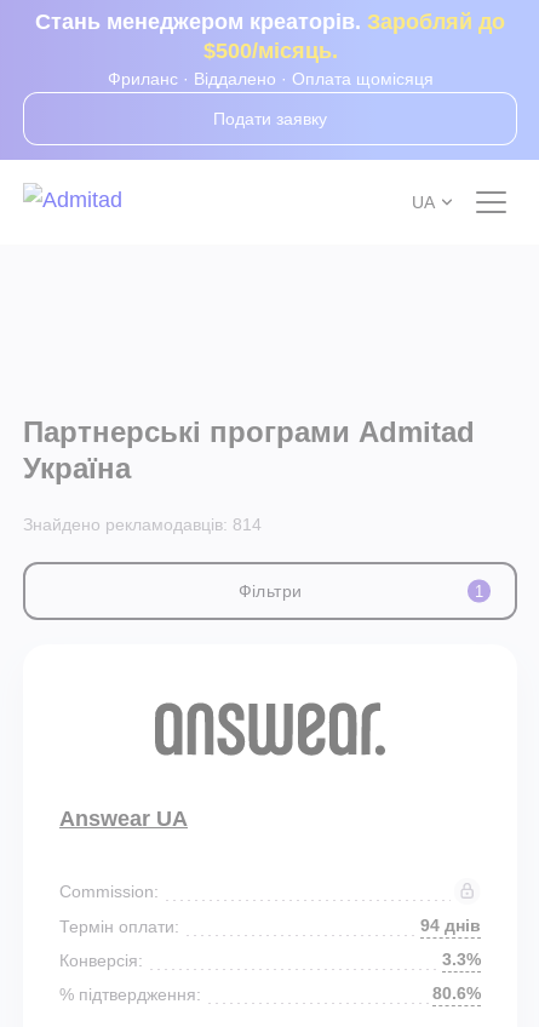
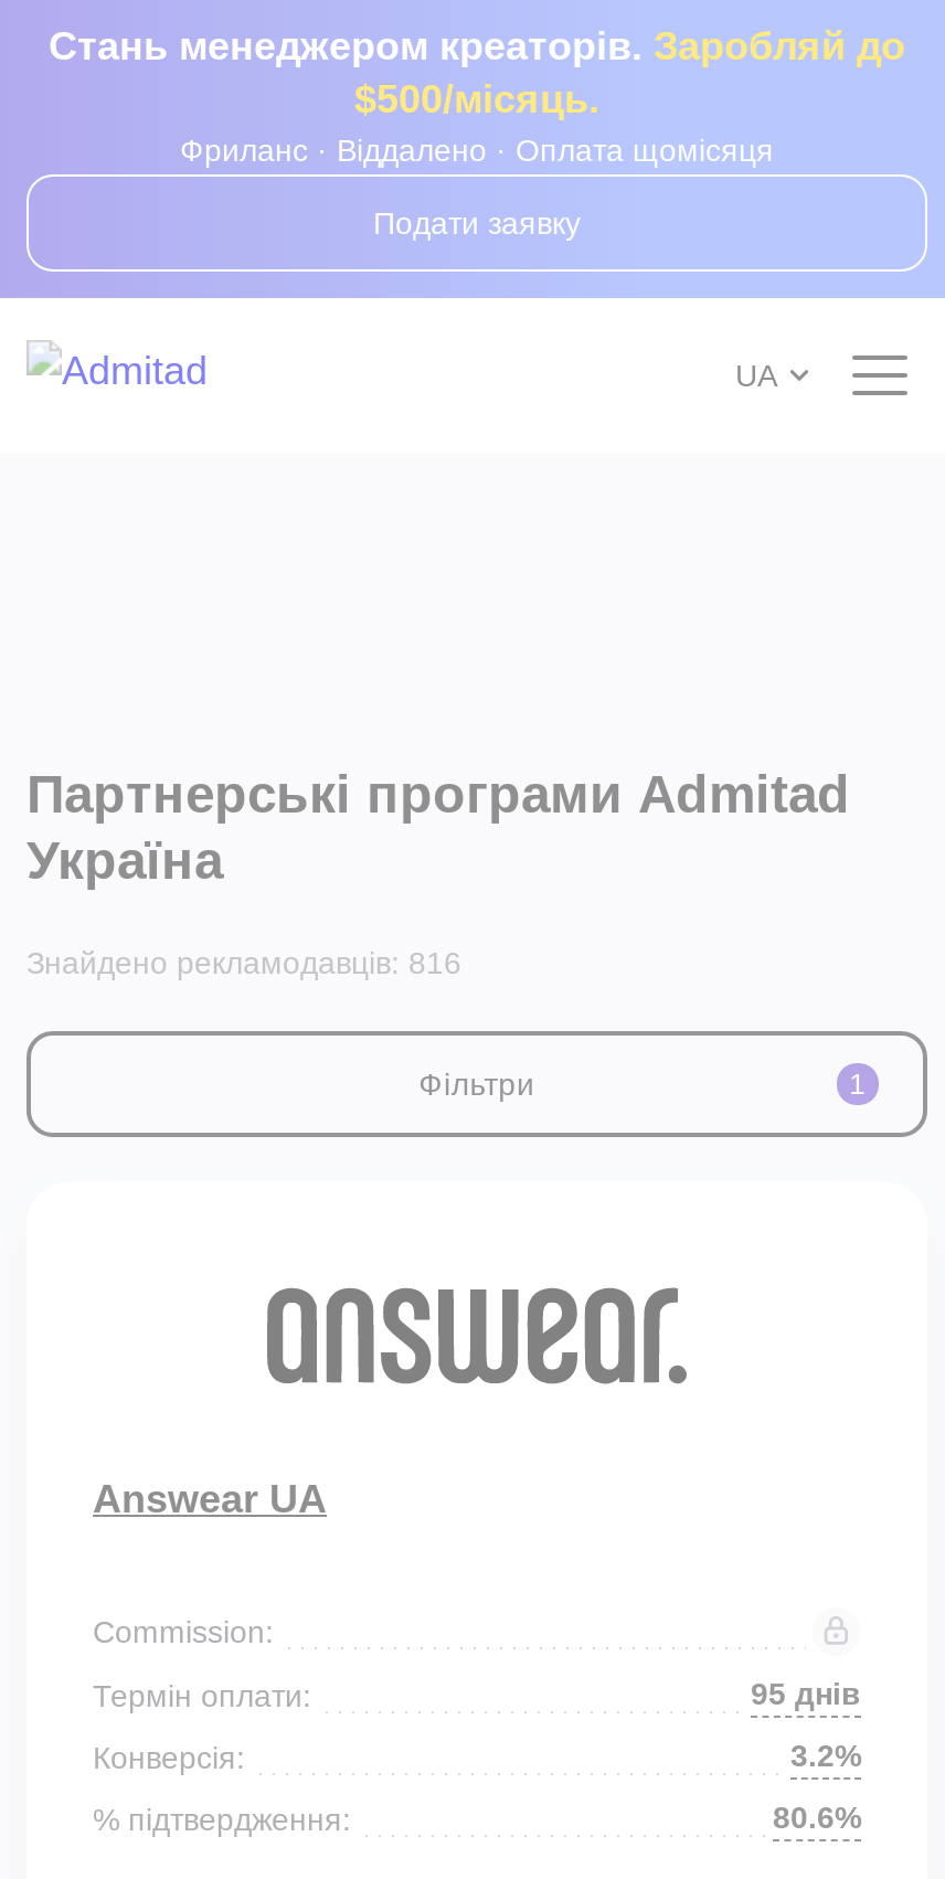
[23,515,262,534] Знайдено рекламодавців: 814 -> [26,945,461,980] Знайдено рекламодавців: 816
[420,916,481,935] 94 днів -> [751,1676,861,1711] 95 днів
[442,949,481,969] 3.3% -> [790,1738,861,1773] 3.2%

